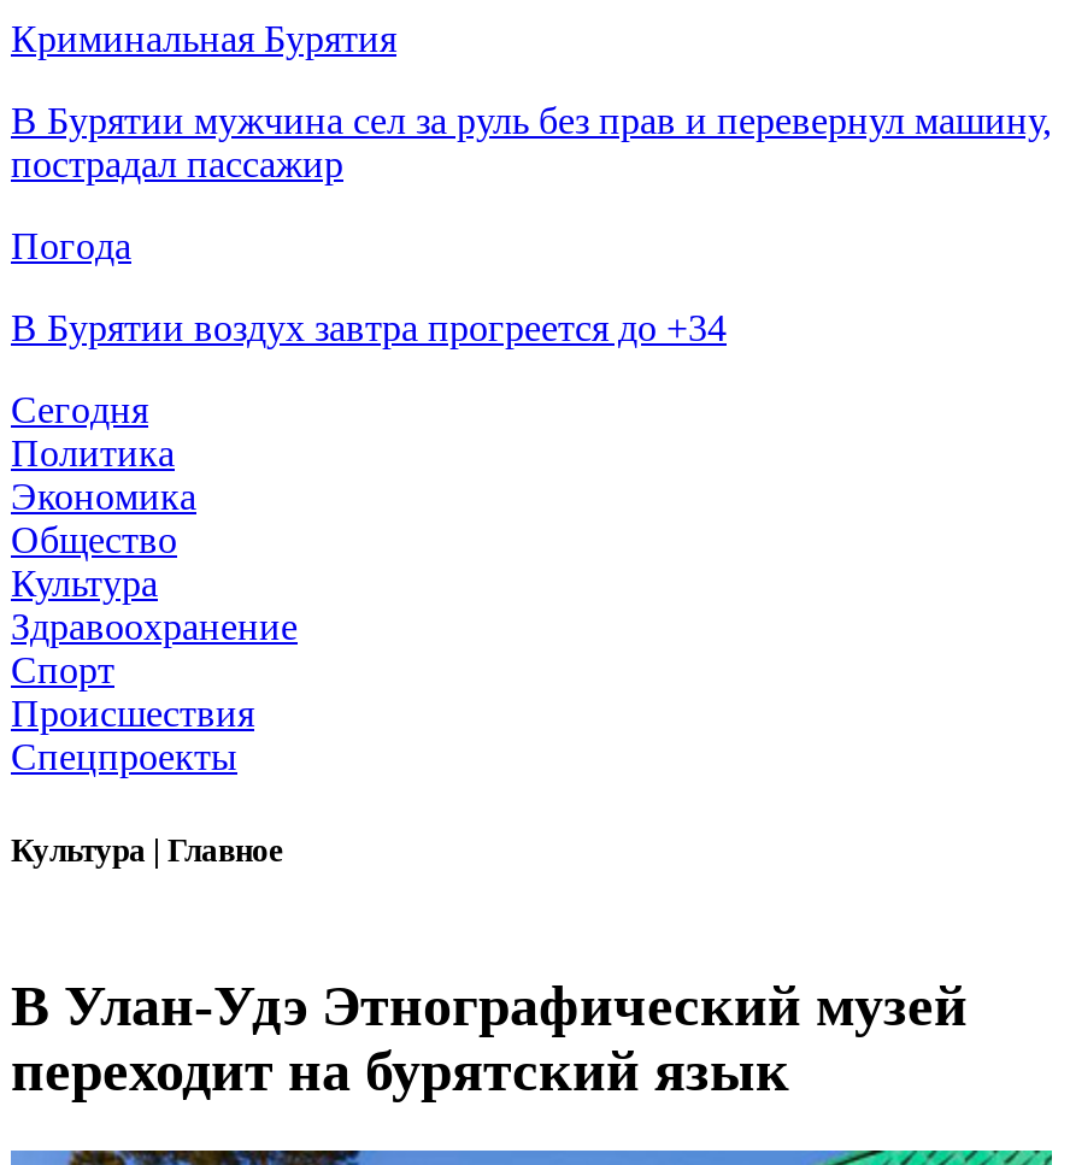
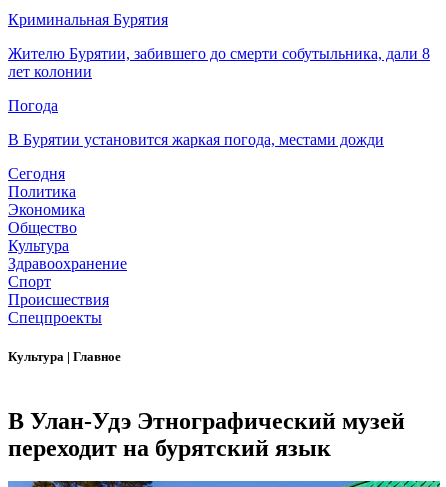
[11,101,1052,185] В Бурятии мужчина сел за руль без прав и перевернул машину, | пострадал пассажир -> [8,45,430,80] Жителю Бурятии, забившего до смерти собутыльника, дали 8 | лет колонии
[11,308,727,349] В Бурятии воздух завтра прогреется до +34 -> [8,131,384,148] В Бурятии установится жаркая погода, местами дожди

